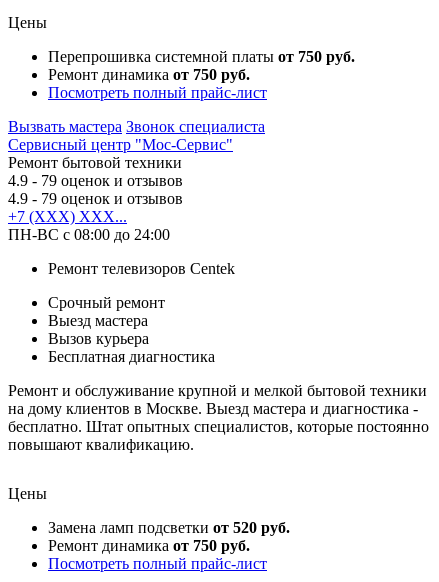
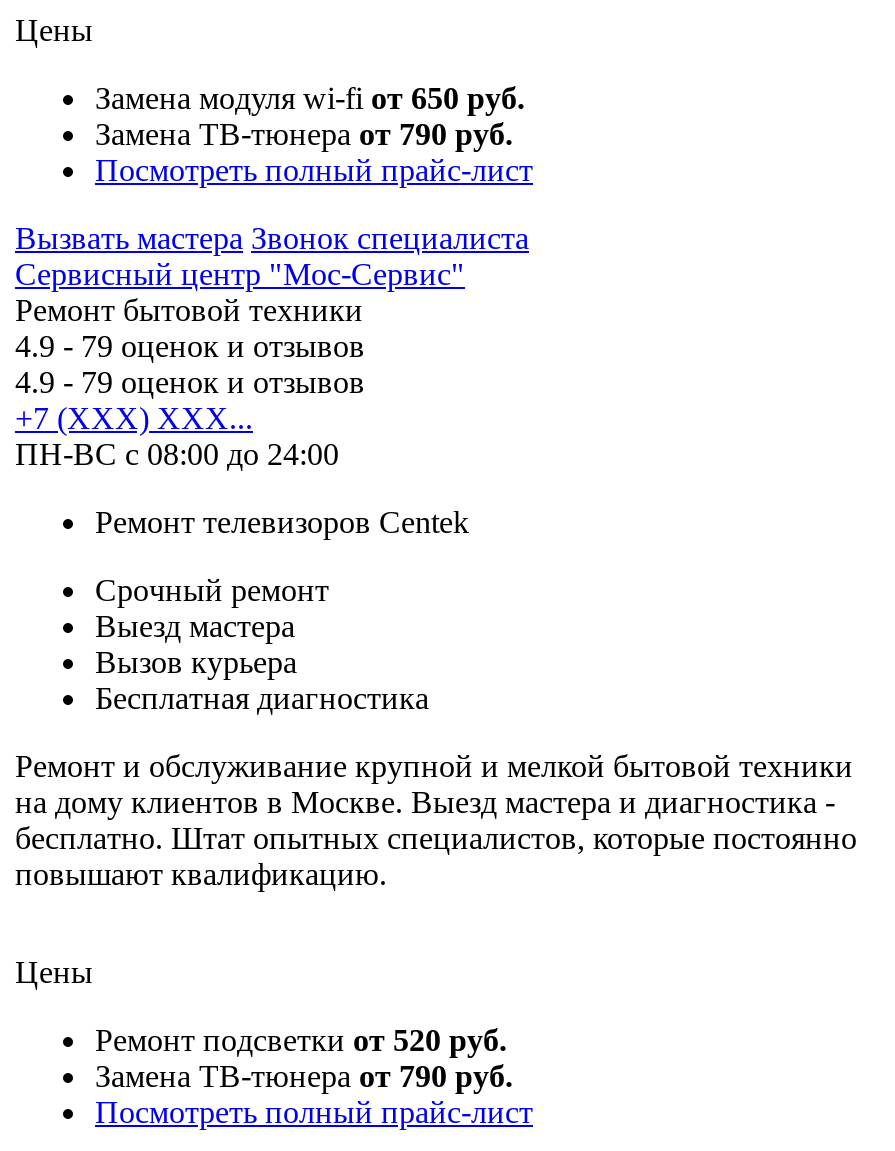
[48,48,355,65] Перепрошивка системной платы от 750 руб. -> [95,81,525,115] Замена модуля wi-fi от 650 руб.
[48,66,250,83] Ремонт динамика от 750 руб. -> [95,117,513,151] Замена ТВ-тюнера от 790 руб.
[48,519,290,554] Замена ламп подсветки от 520 руб. | Ремонт динамика от 750 руб. -> [95,1023,513,1093] Ремонт подсветки от 520 руб. | Замена ТВ-тюнера от 790 руб.

